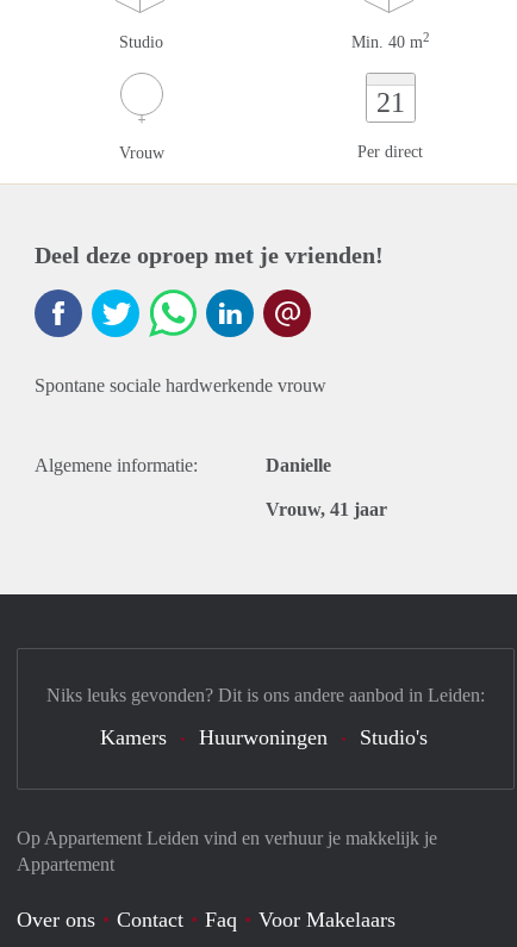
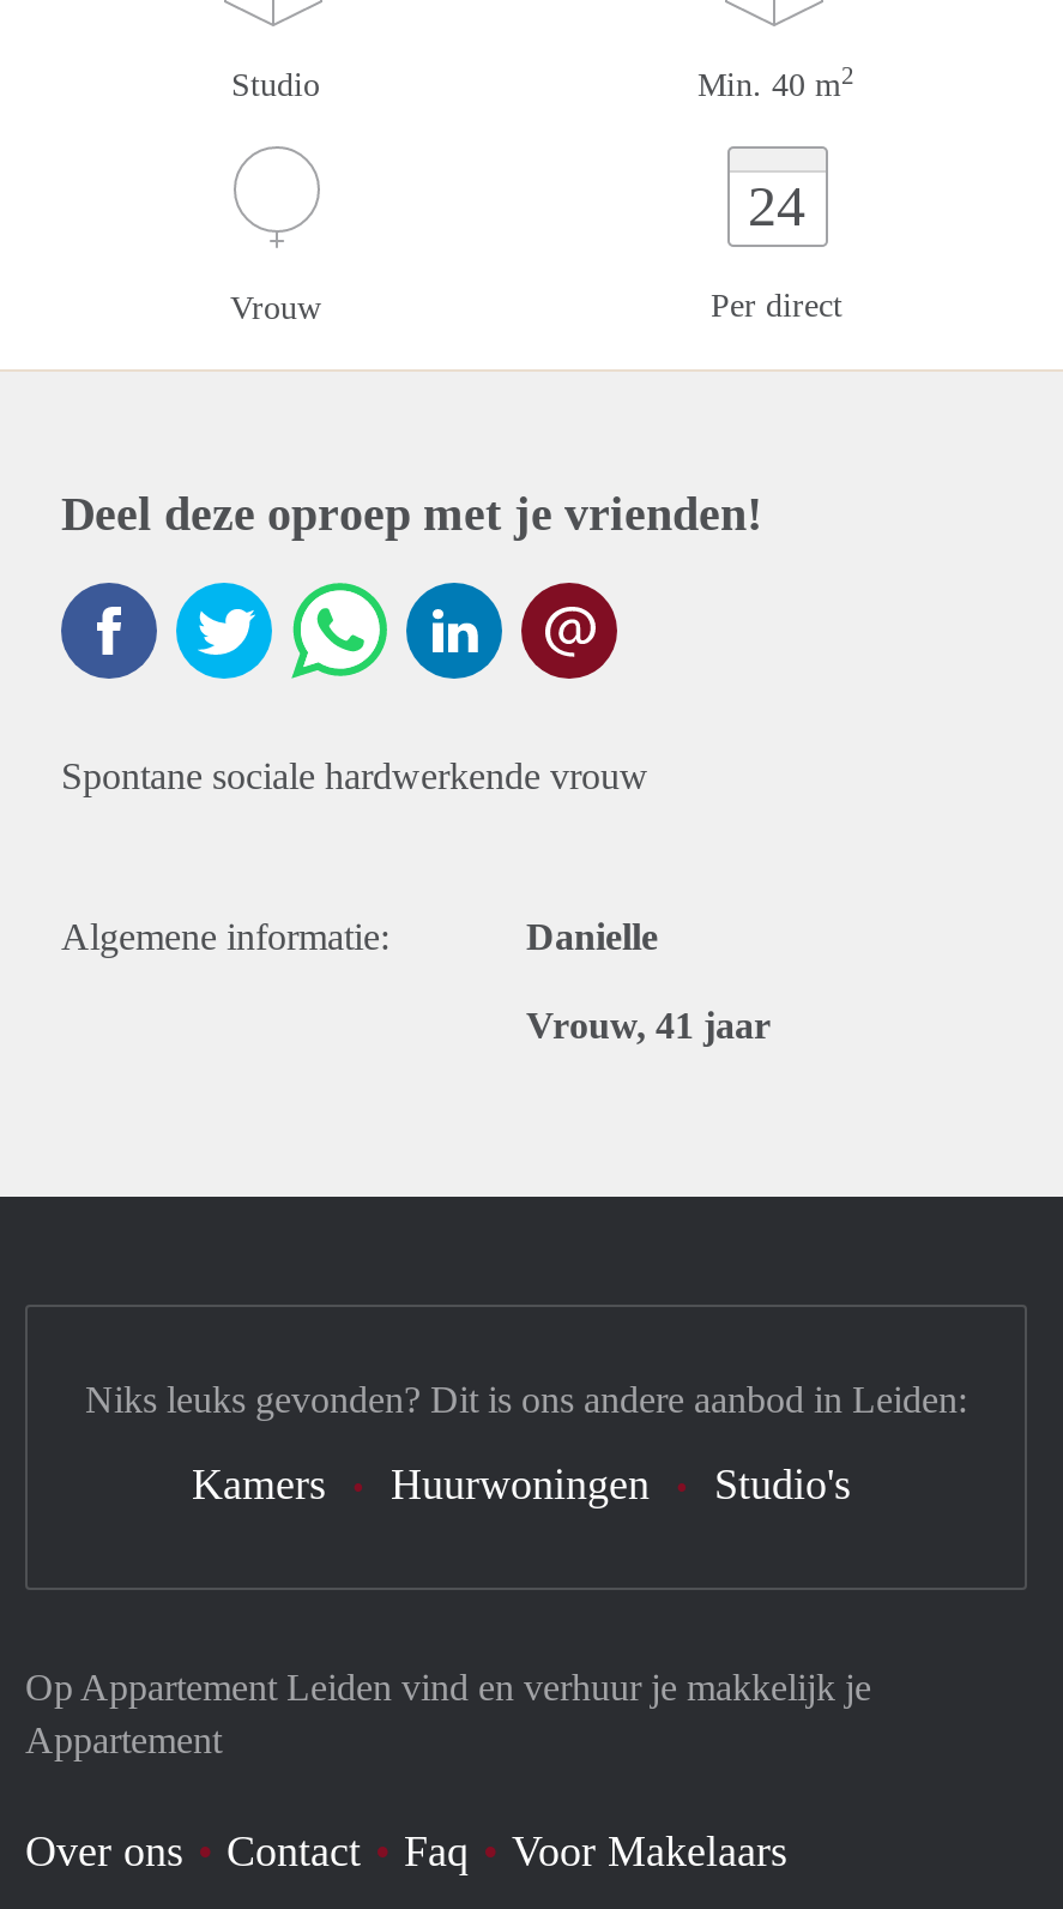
[376,87,404,118] 21 -> [748,175,805,237] 24

